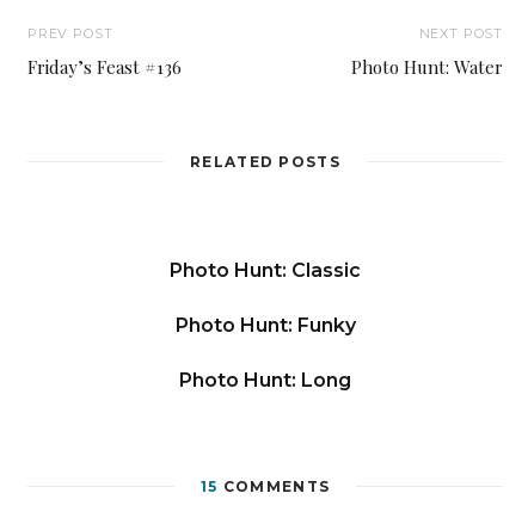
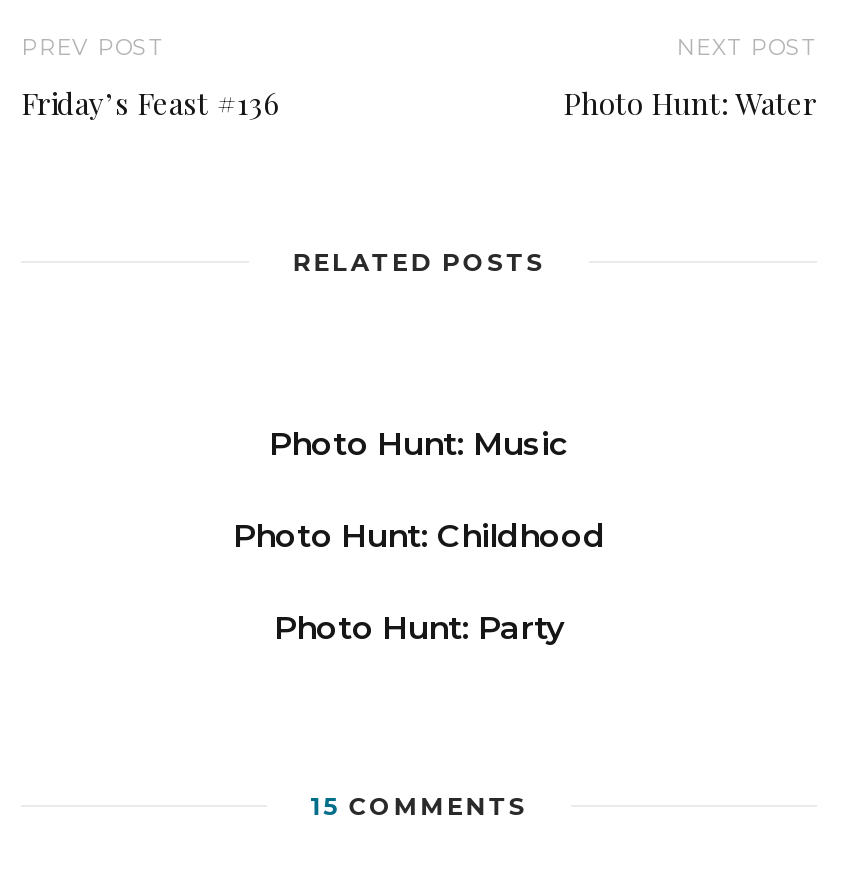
[170,259,361,282] Photo Hunt: Classic -> [269,425,569,463] Photo Hunt: Music
[175,314,355,337] Photo Hunt: Funky -> [233,517,605,555] Photo Hunt: Childhood
[179,369,351,392] Photo Hunt: Long -> [274,609,564,647] Photo Hunt: Party

